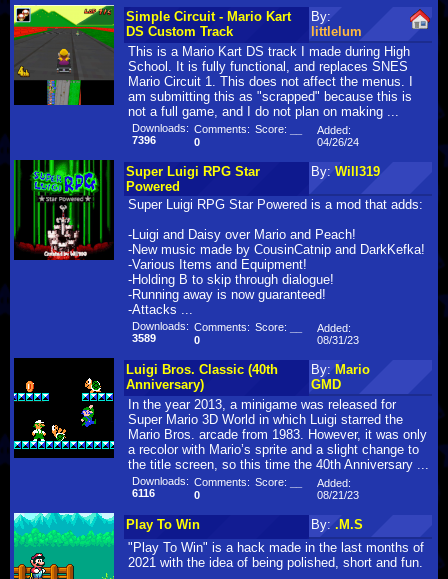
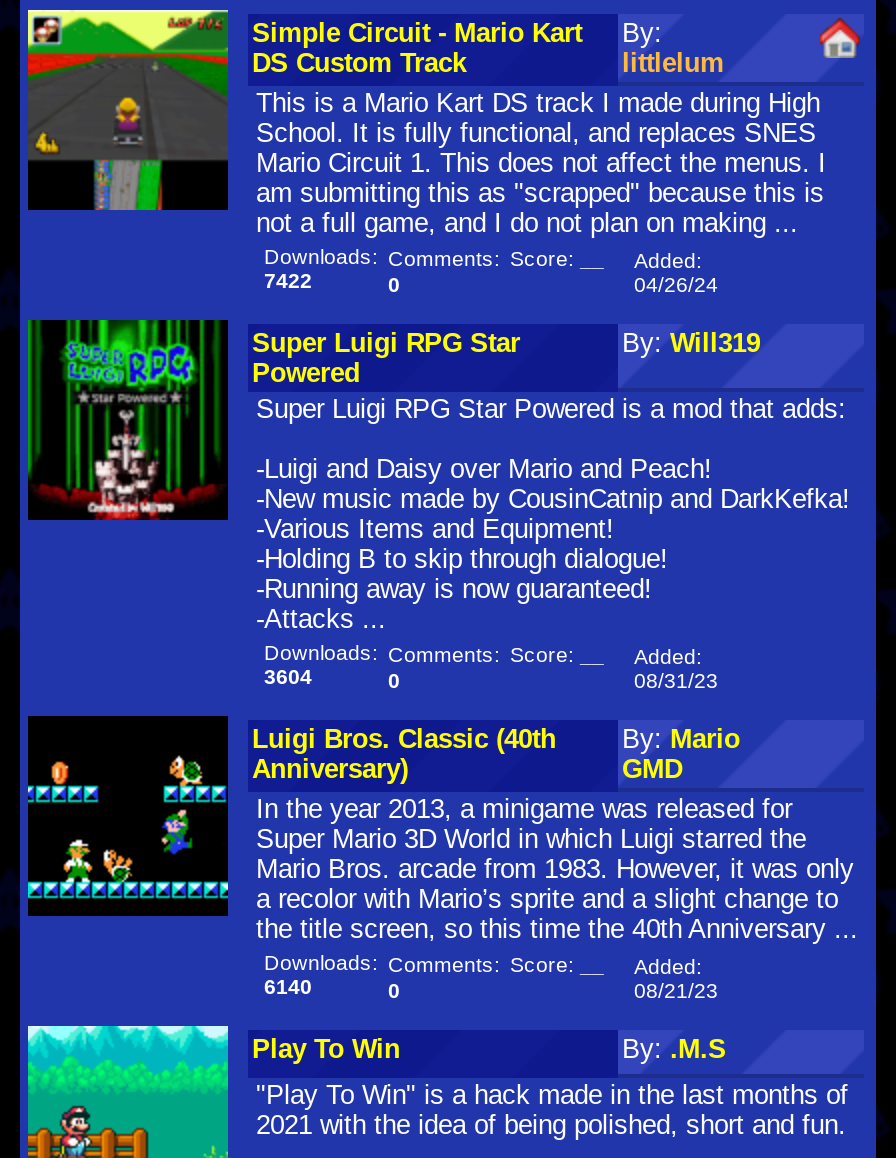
[132,134,156,146] 7396 -> [264,268,312,292] 7422
[132,332,156,344] 3589 -> [264,664,312,688] 3604
[132,487,155,499] 6116 -> [264,974,312,998] 6140

